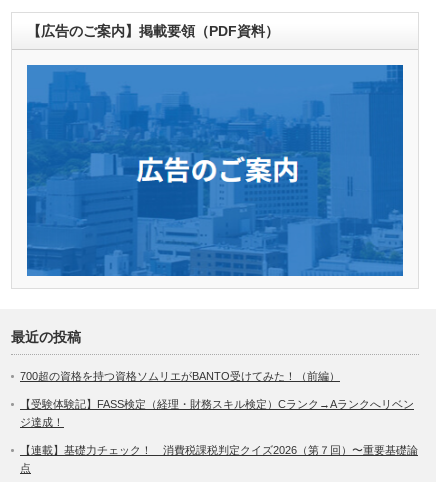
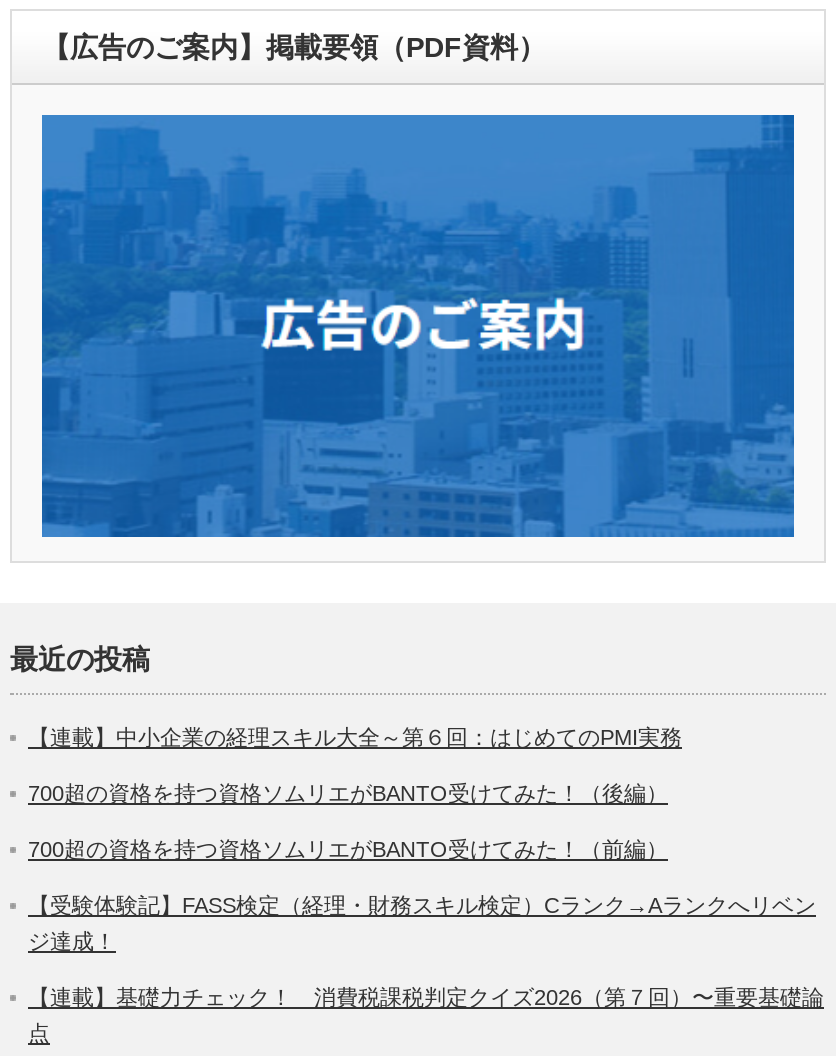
none -> [28,725,682,805] 【連載】中小企業の経理スキル大全～第６回：はじめてのPMI実務 | 700超の資格を持つ資格ソムリエがBANTO受けてみた！（後編）

